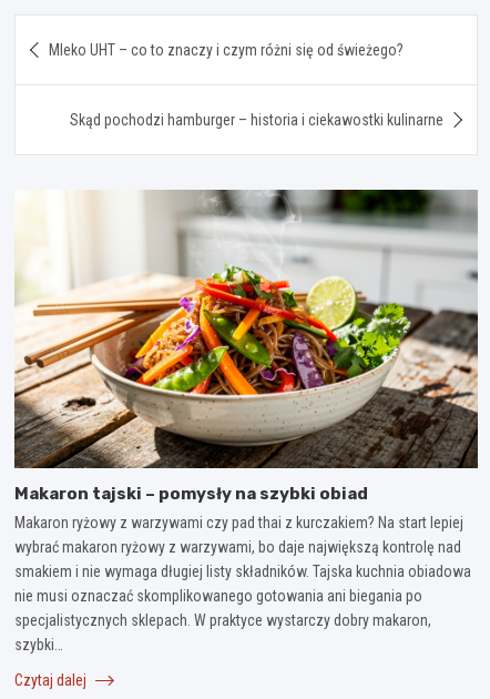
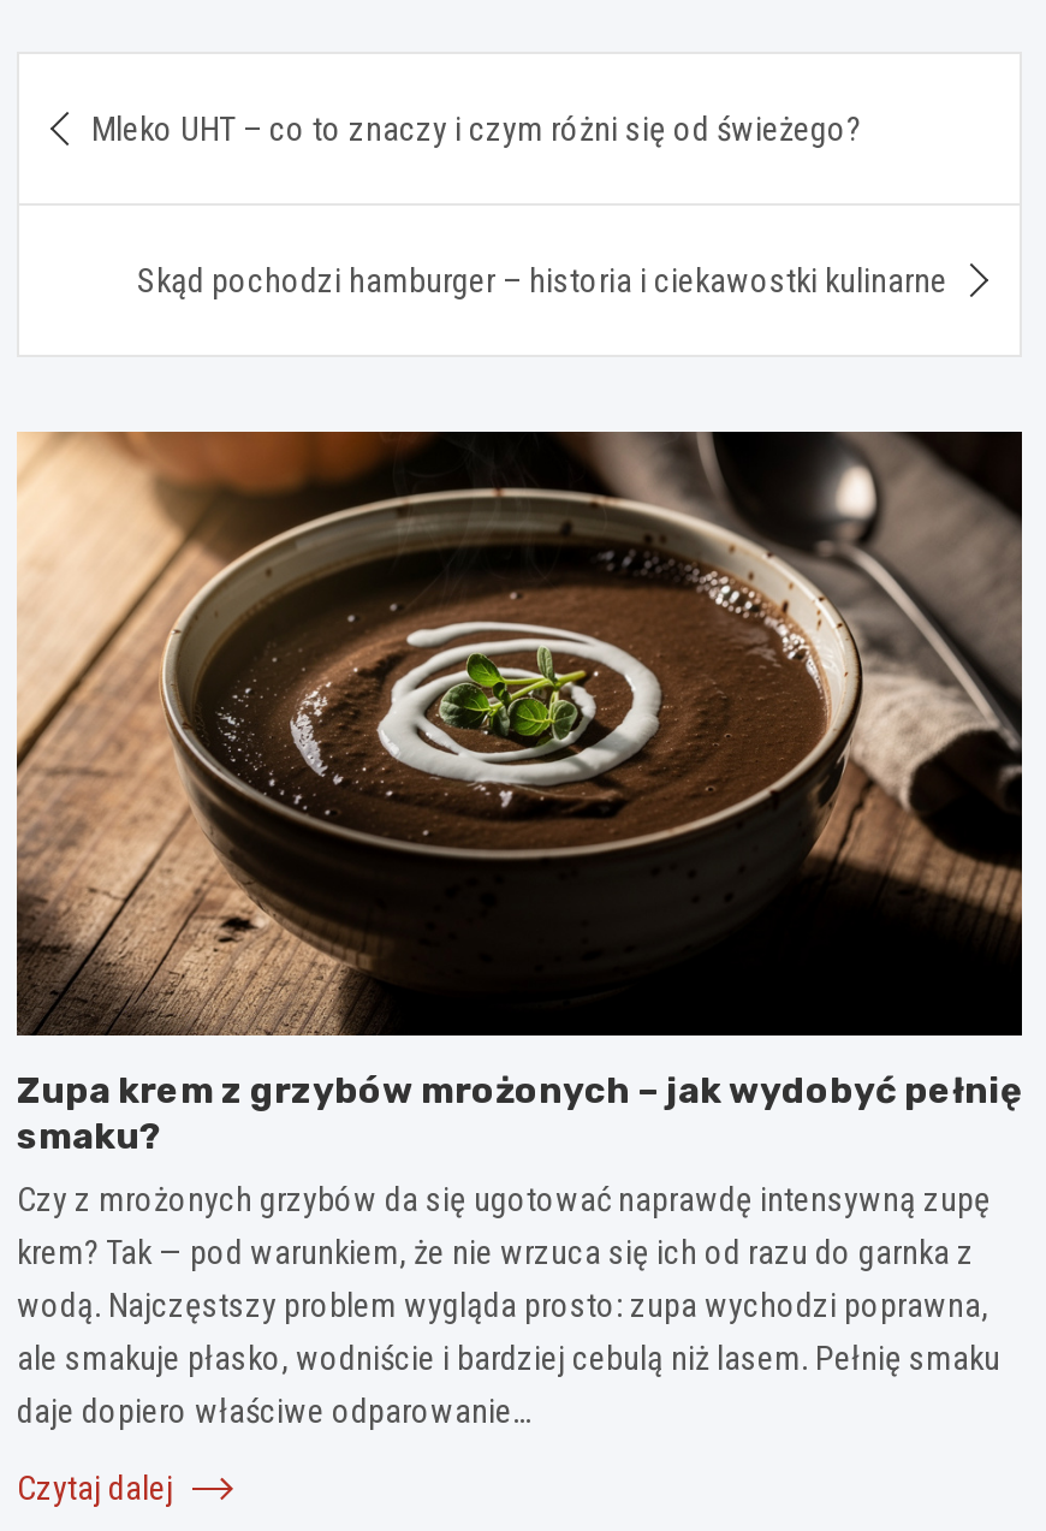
[14,189,478,503] [image] | Makaron tajski – pomysły na szybki obiad -> [14,429,1024,1157] [image] | Zupa krem z grzybów mrożonych – jak wydobyć pełnię | smaku?
[14,513,471,653] Makaron ryżowy z warzywami czy pad thai z kurczakiem? Na start lepiej | wybrać makaron ryżowy z warzywami, bo daje największą kontrolę nad | smakiem i nie wymaga długiej listy składników. Tajska kuchnia obiadowa | nie musi oznaczać skomplikowanego gotowania ani biegania po | specjalistycznych sklepach. W praktyce wystarczy dobry makaron, | szybki… -> [17,1179,1000,1429] Czy z mrożonych grzybów da się ugotować naprawdę intensywną zupę | krem? Tak — pod warunkiem, że nie wrzuca się ich od razu do garnka z | wodą. Najczęstszy problem wygląda prosto: zupa wychodzi poprawna, | ale smakuje płasko, wodniście i bardziej cebulą niż lasem. Pełnię smaku | daje dopiero właściwe odparowanie…

